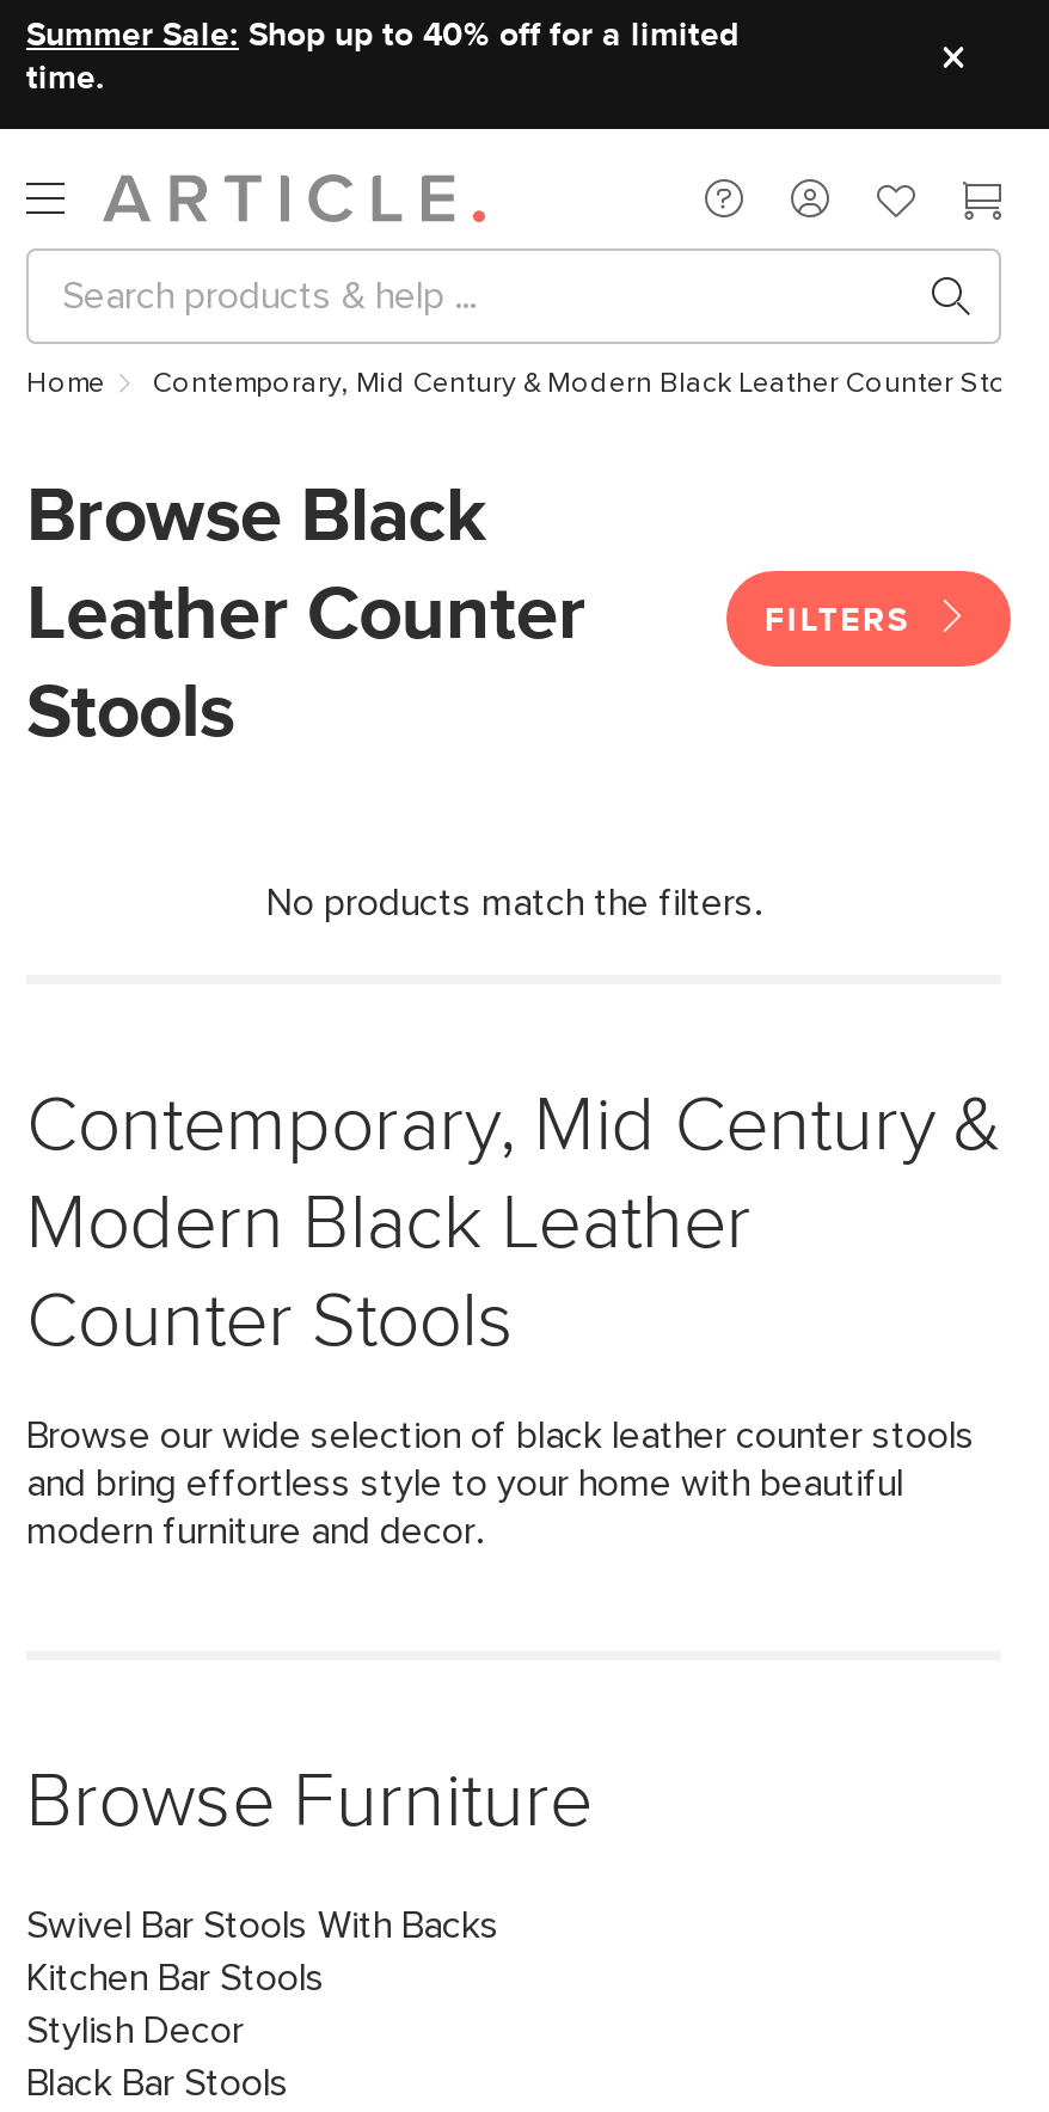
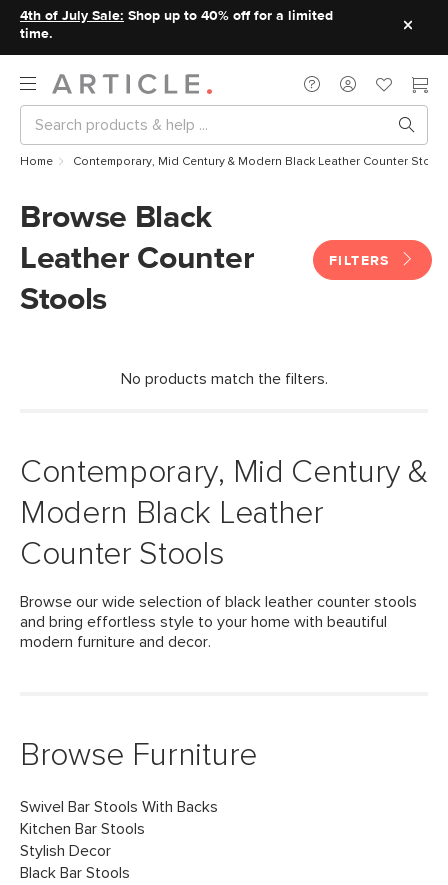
[26,19,738,53] Summer Sale: Shop up to 40% off for a limited -> [20,9,333,23] 4th of July Sale: Shop up to 40% off for a limited

